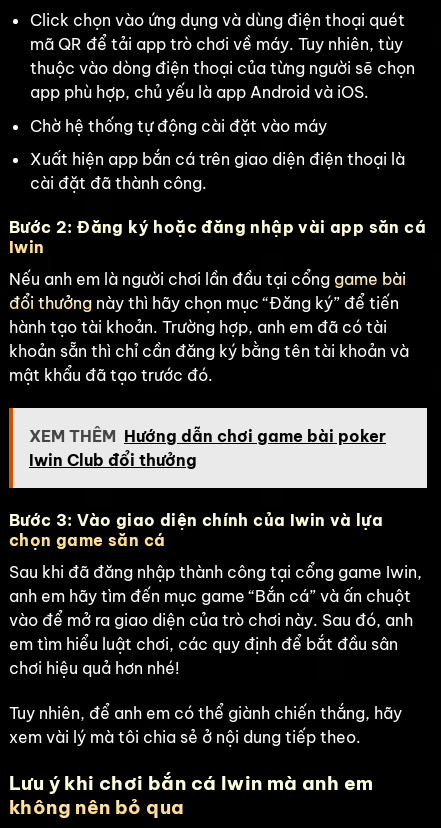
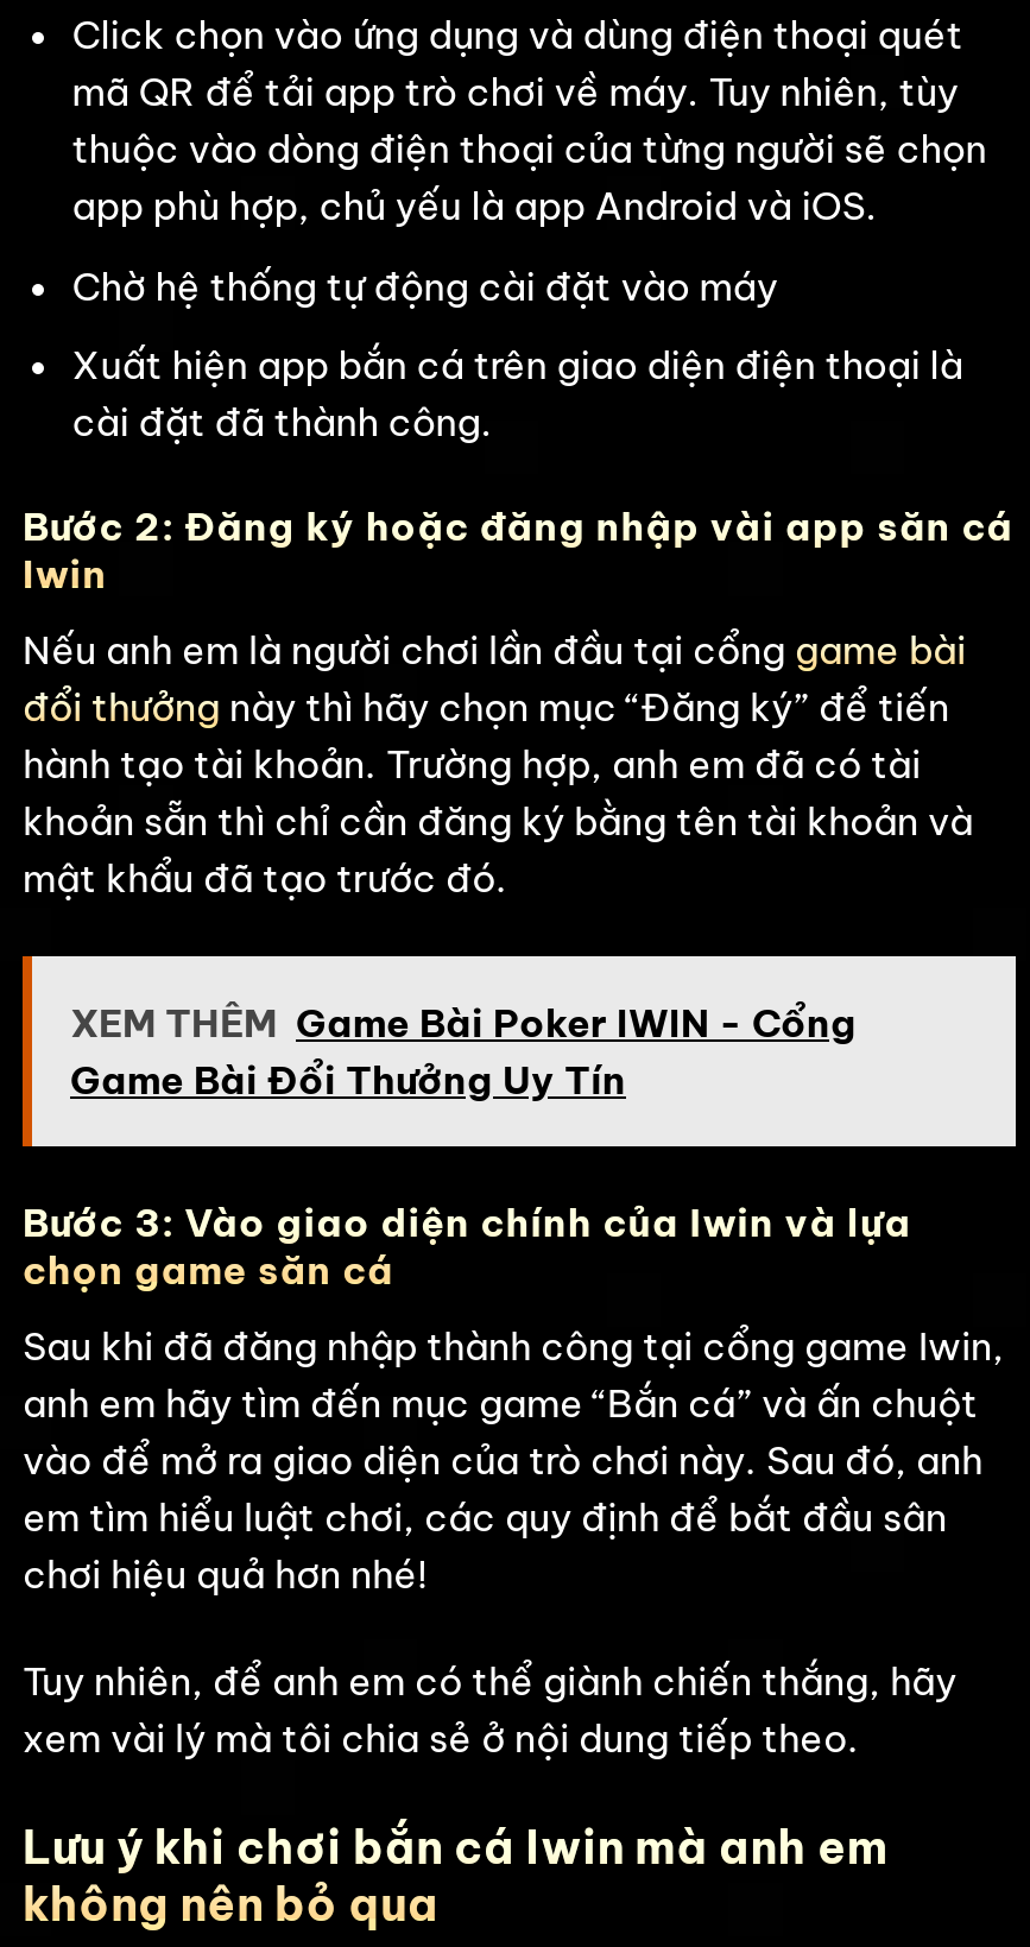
[29,426,386,470] XEM THÊM Hướng dẫn chơi game bài poker | Iwin Club đổi thưởng -> [70,999,857,1104] XEM THÊM Game Bài Poker IWIN - Cổng | Game Bài Đổi Thưởng Uy Tín

